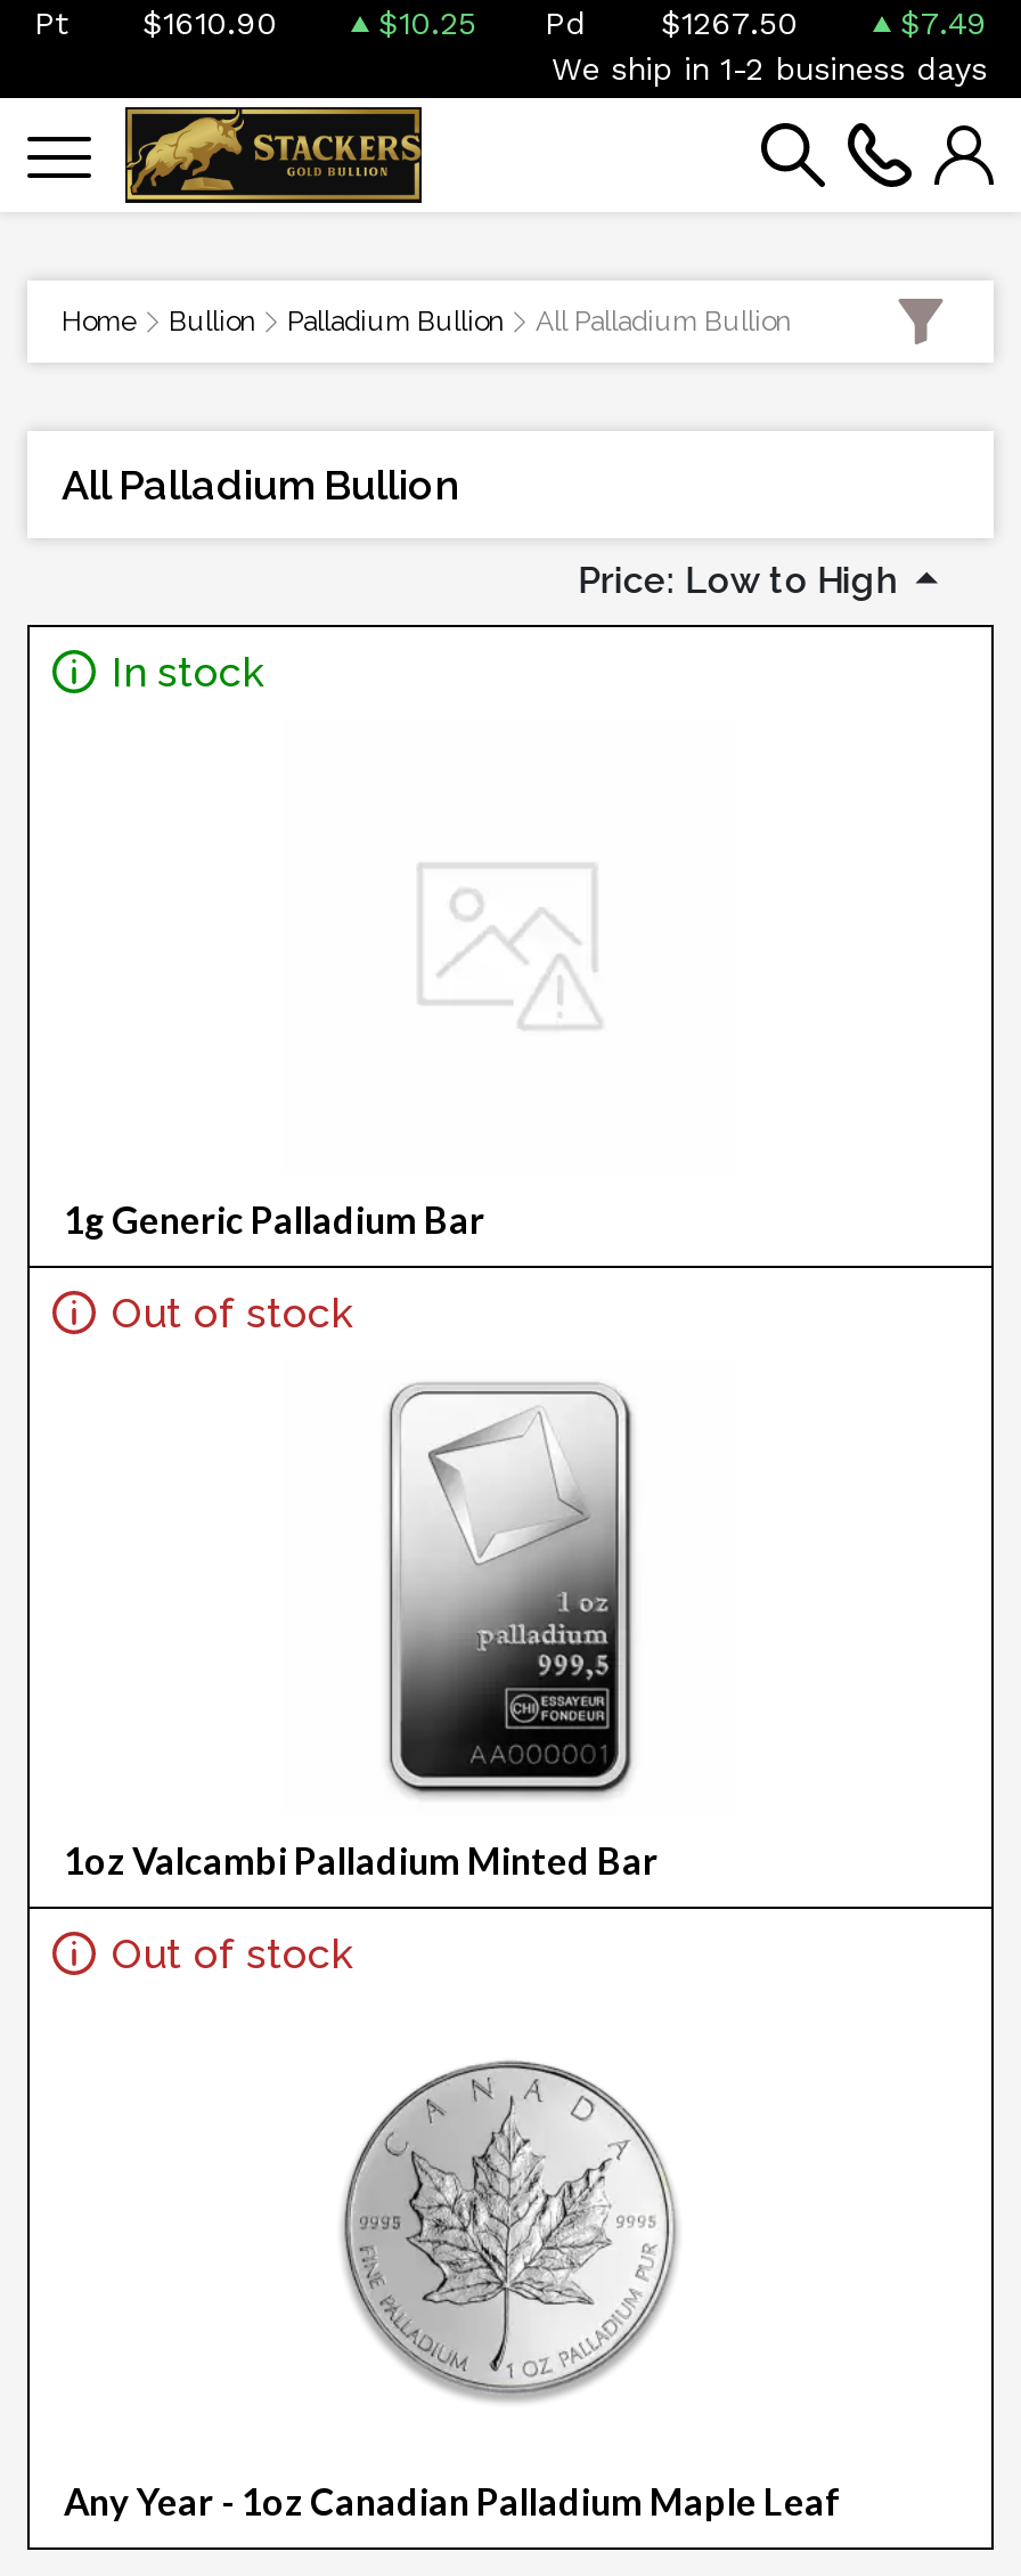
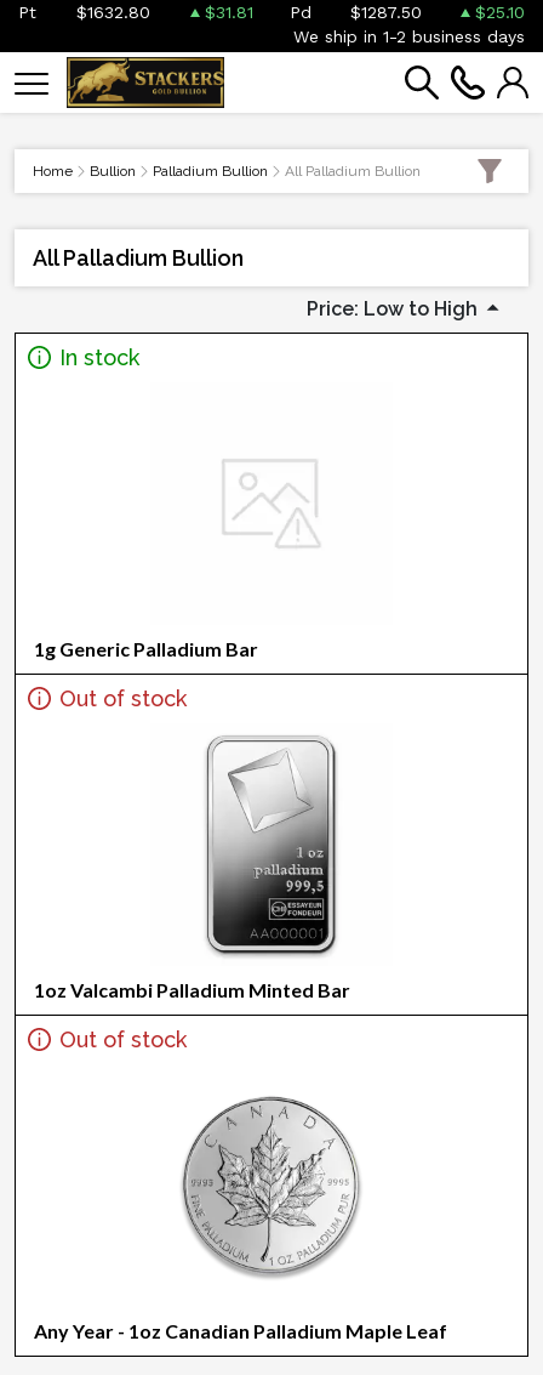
[142,5,277,41] $1610.90 -> [76,2,150,22] $1632.80
[378,5,476,41] $10.25 -> [205,2,253,22] $31.81
[661,5,798,41] $1267.50 -> [350,2,422,22] $1287.50
[900,5,987,41] $7.49 -> [475,2,525,22] $25.10

